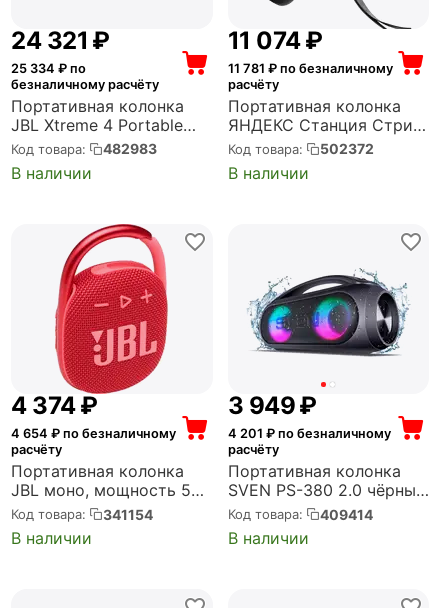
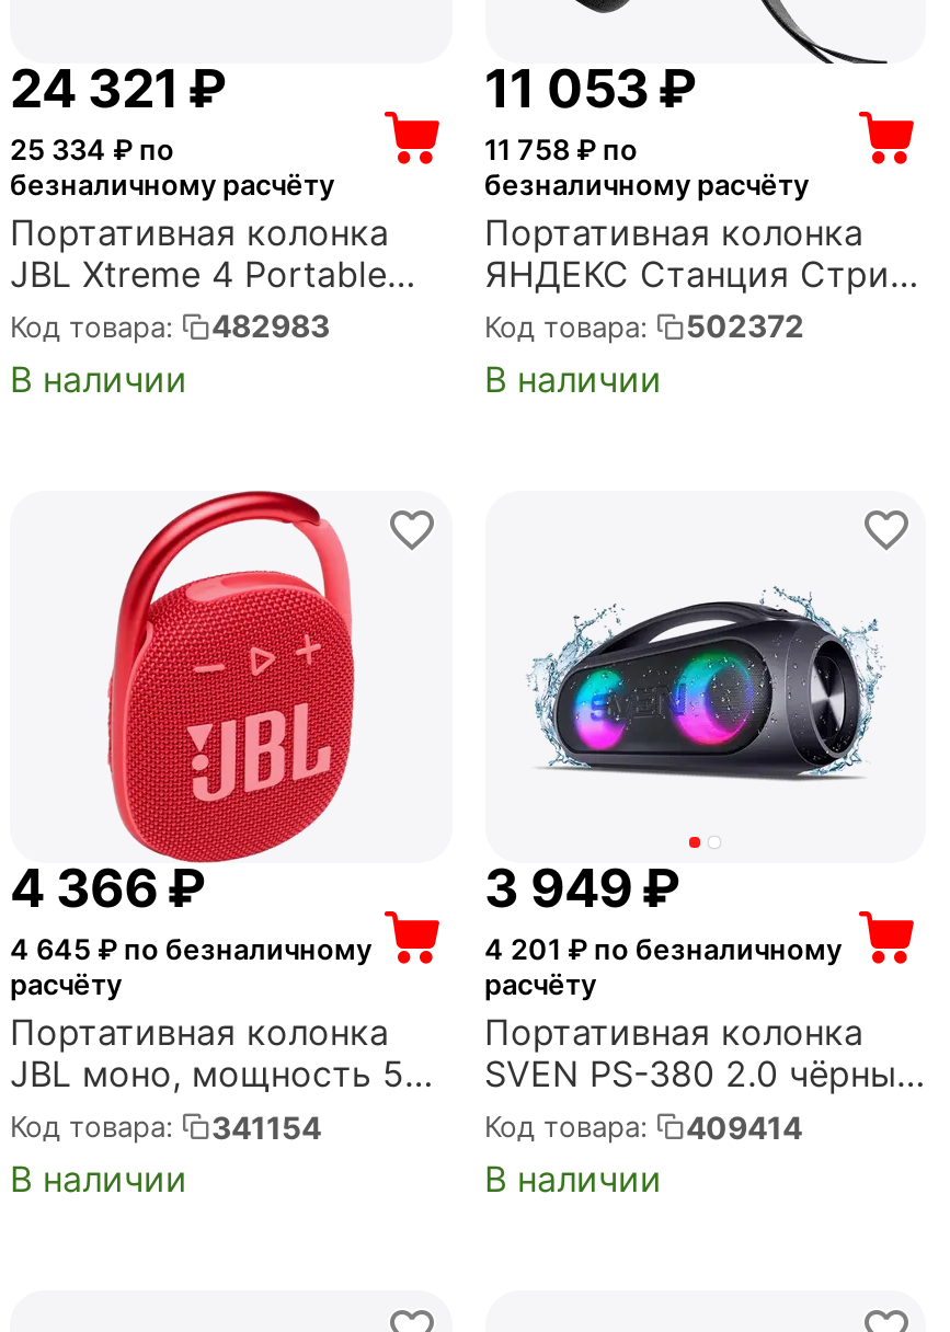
[227,26,392,92] 11 074 ₽ | 11 781 ₽ по безналичному | расчёту -> [484,57,809,201] 11 053 ₽ | 11 758 ₽ по | безналичному расчёту
[11,391,97,420] 4 374 ₽ -> [10,857,205,920] 4 366 ₽
[11,426,176,441] 4 654 ₽ по безналичному -> [10,933,371,966] 4 645 ₽ по безналичному

